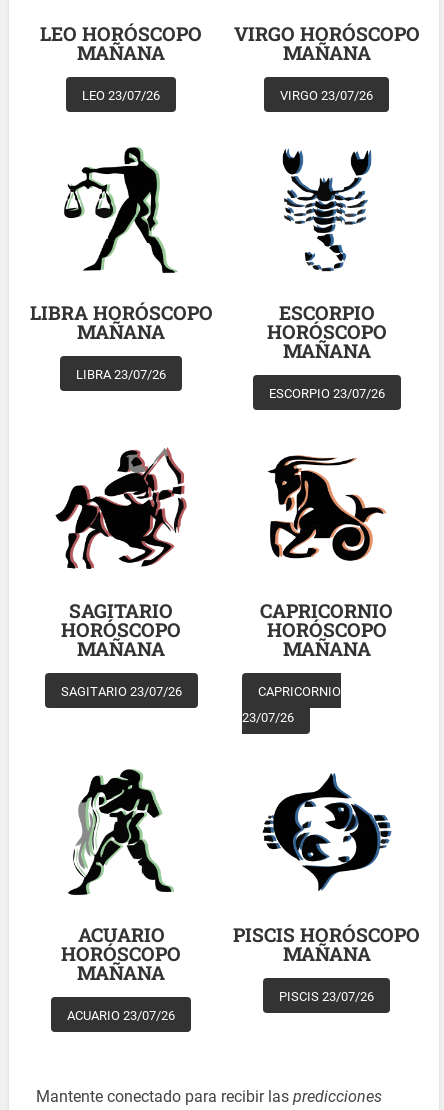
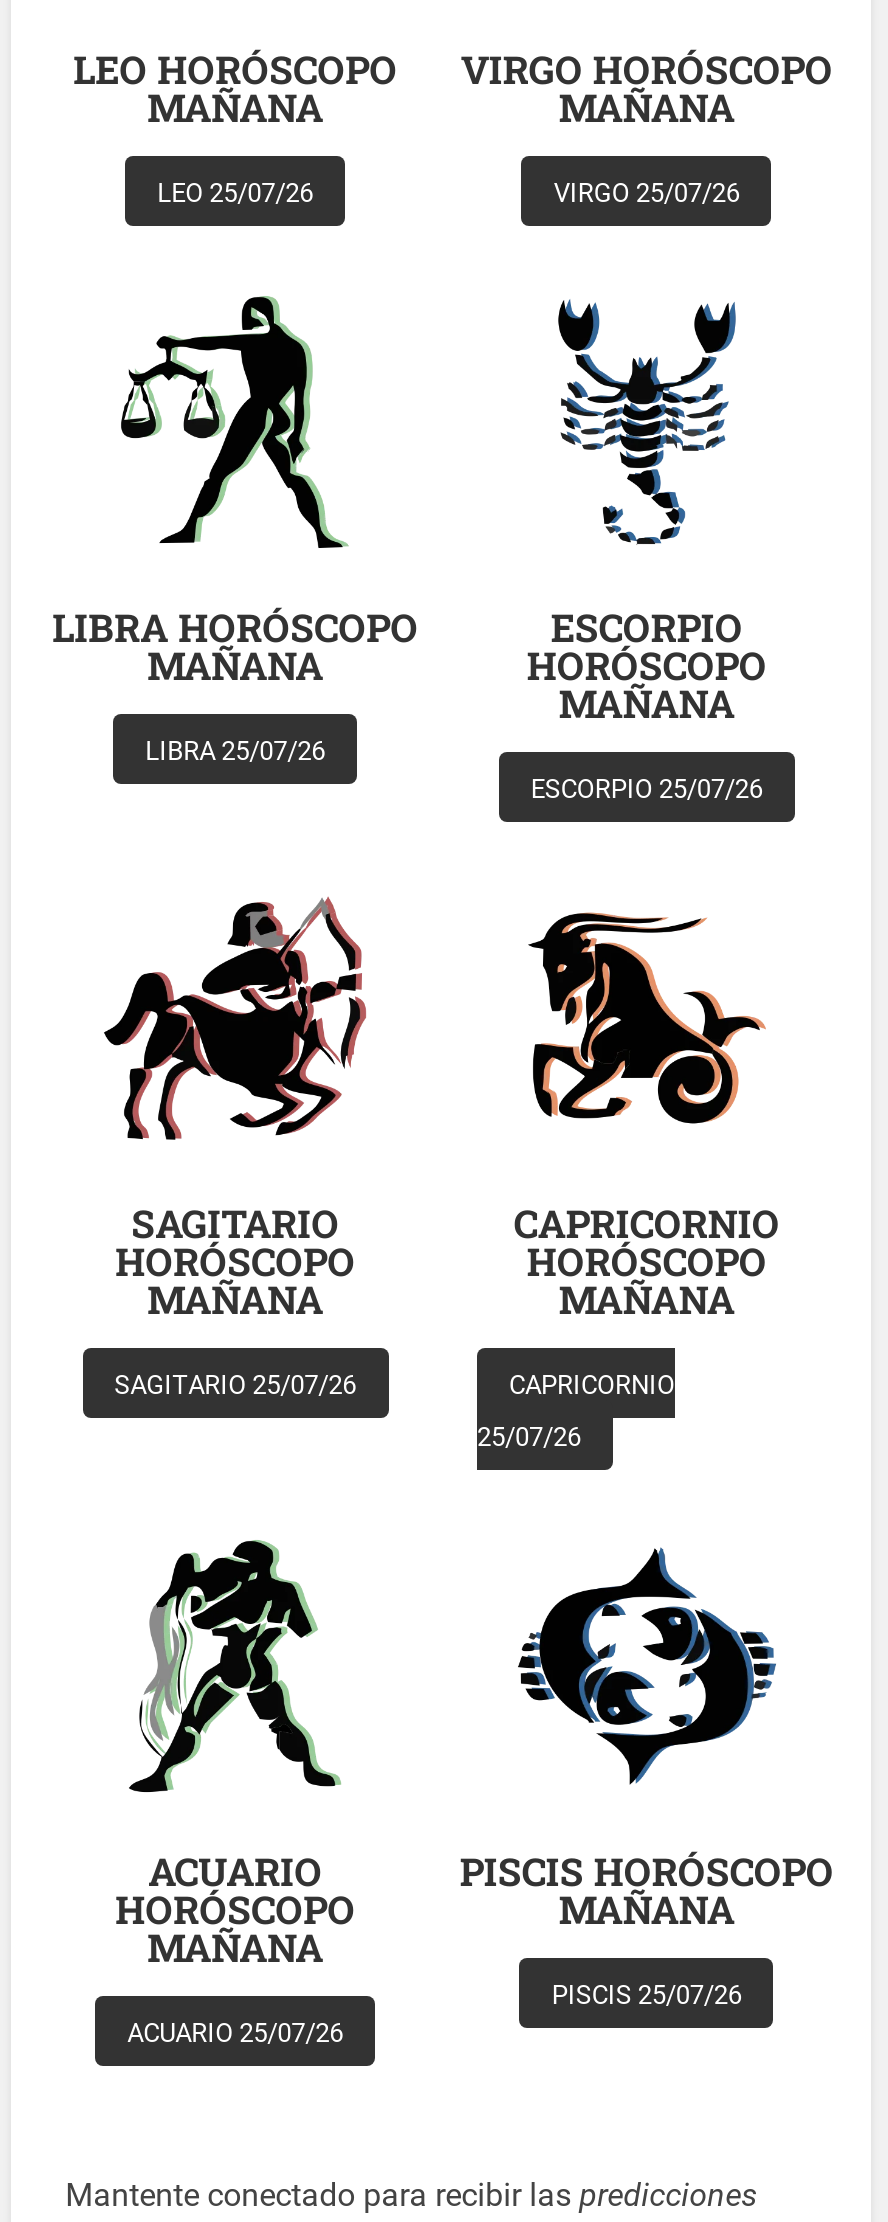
[82,88,160,103] LEO 23/07/26 -> [157,178,313,208] LEO 25/07/26
[280,88,373,103] VIRGO 23/07/26 -> [554,178,740,208] VIRGO 25/07/26
[76,367,166,382] LIBRA 23/07/26 -> [145,736,325,766] LIBRA 25/07/26
[269,386,385,401] ESCORPIO 23/07/26 -> [531,774,763,804] ESCORPIO 25/07/26
[61,684,182,699] SAGITARIO 23/07/26 -> [114,1370,356,1400] SAGITARIO 25/07/26
[242,710,294,725] 23/07/26 -> [477,1422,581,1452] 25/07/26
[279,989,374,1004] PISCIS 23/07/26 -> [552,1980,742,2010] PISCIS 25/07/26
[67,1008,175,1023] ACUARIO 23/07/26 -> [127,2018,343,2048] ACUARIO 25/07/26

